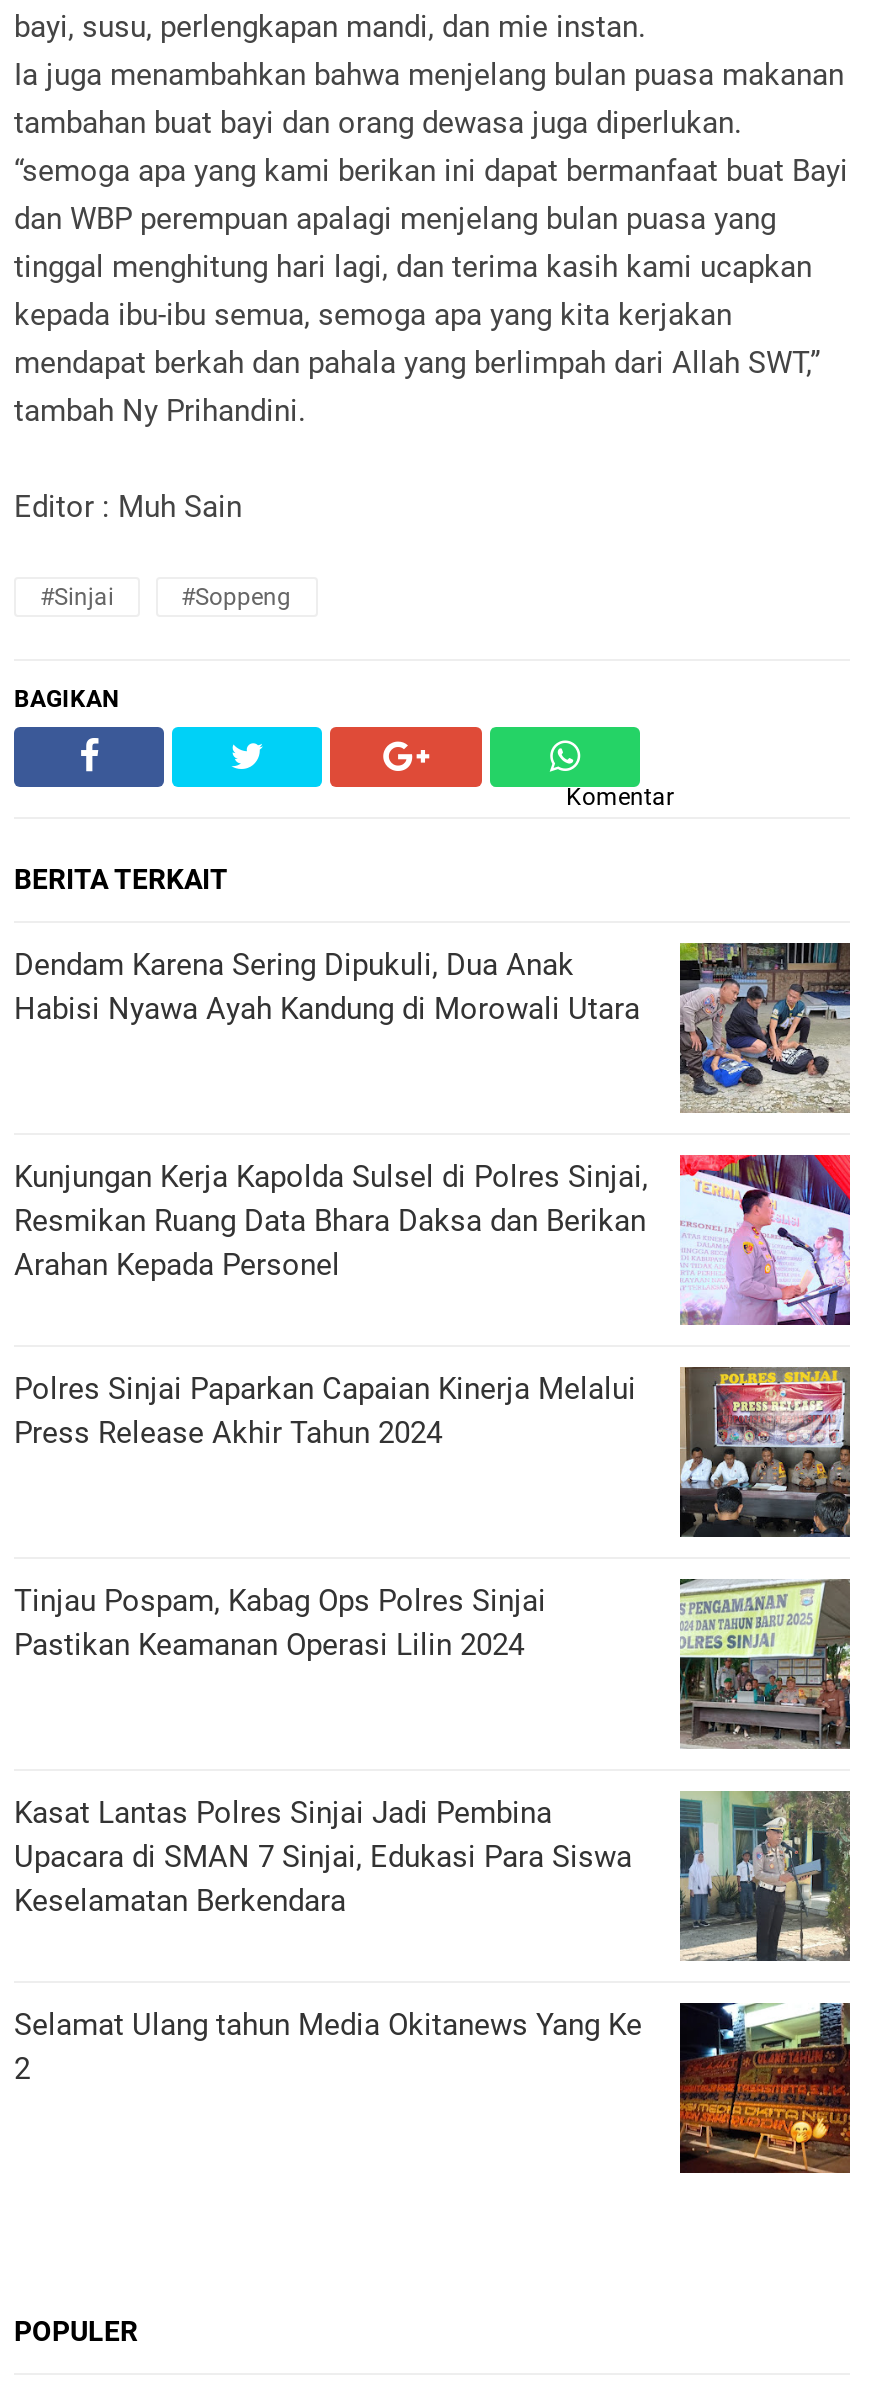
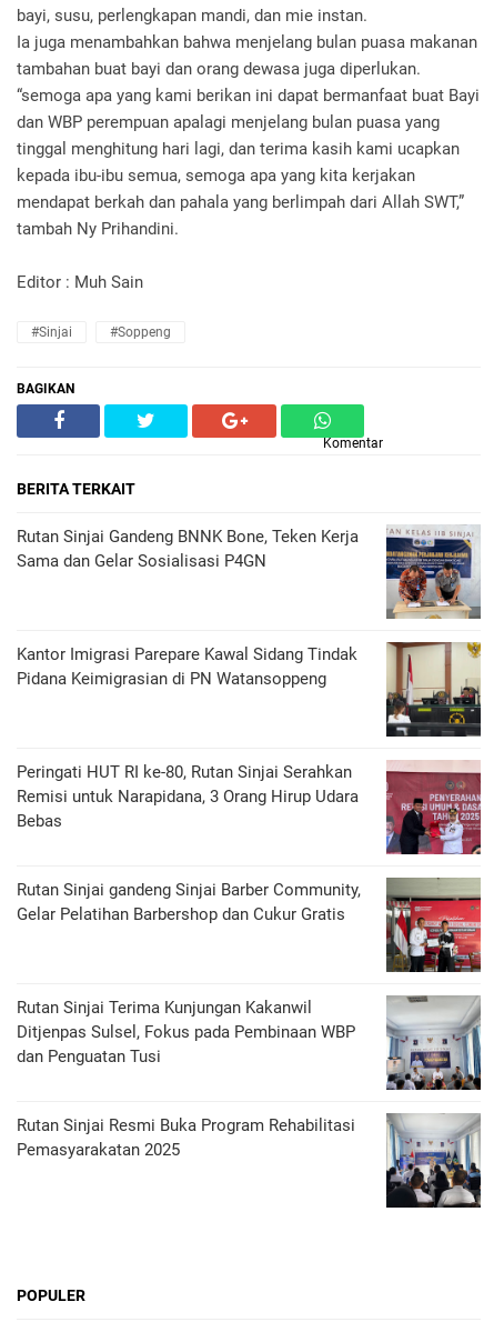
[14,941,852,1113] [image] | Dendam Karena Sering Dipukuli, Dua Anak | Habisi Nyawa Ayah Kandung di Morowali Utara -> [17,524,481,619] [image] | Rutan Sinjai Gandeng BNNK Bone, Teken Kerja | Sama dan Gelar Sosialisasi P4GN
[14,1153,852,1327] [image] | Kunjungan Kerja Kapolda Sulsel di Polres Sinjai, | Resmikan Ruang Data Bhara Daksa dan Berikan | Arahan Kepada Personel -> [17,641,482,738] [image] | Kantor Imigrasi Parepare Kawal Sidang Tindak | Pidana Keimigrasian di PN Watansoppeng
[14,1365,852,1539] [image] | Polres Sinjai Paparkan Capaian Kinerja Melalui | Press Release Akhir Tahun 2024 -> [17,760,482,855] [image] | Peringati HUT RI ke-80, Rutan Sinjai Serahkan | Remisi untuk Narapidana, 3 Orang Hirup Udara | Bebas
[14,1583,546,1663] Tinjau Pospam, Kabag Ops Polres Sinjai | Pastikan Keamanan Operasi Lilin 2024 -> [17,880,361,924] Rutan Sinjai gandeng Sinjai Barber Community, | Gelar Pelatihan Barbershop dan Cukur Gratis
[680,1579,852,1747] [image] -> [385,878,482,972] [image]
[14,1791,852,1963] [image] | Kasat Lantas Polres Sinjai Jadi Pembina | Upacara di SMAN 7 Sinjai, Edukasi Para Siswa | Keselamatan Berkendara -> [17,995,482,1090] [image] | Rutan Sinjai Terima Kunjungan Kakanwil | Ditjenpas Sulsel, Fokus pada Pembinaan WBP | dan Penguatan Tusi
[14,2001,852,2175] [image] | Selamat Ulang tahun Media Okitanews Yang Ke | 2 -> [17,1113,482,1209] [image] | Rutan Sinjai Resmi Buka Program Rehabilitasi | Pemasyarakatan 2025

